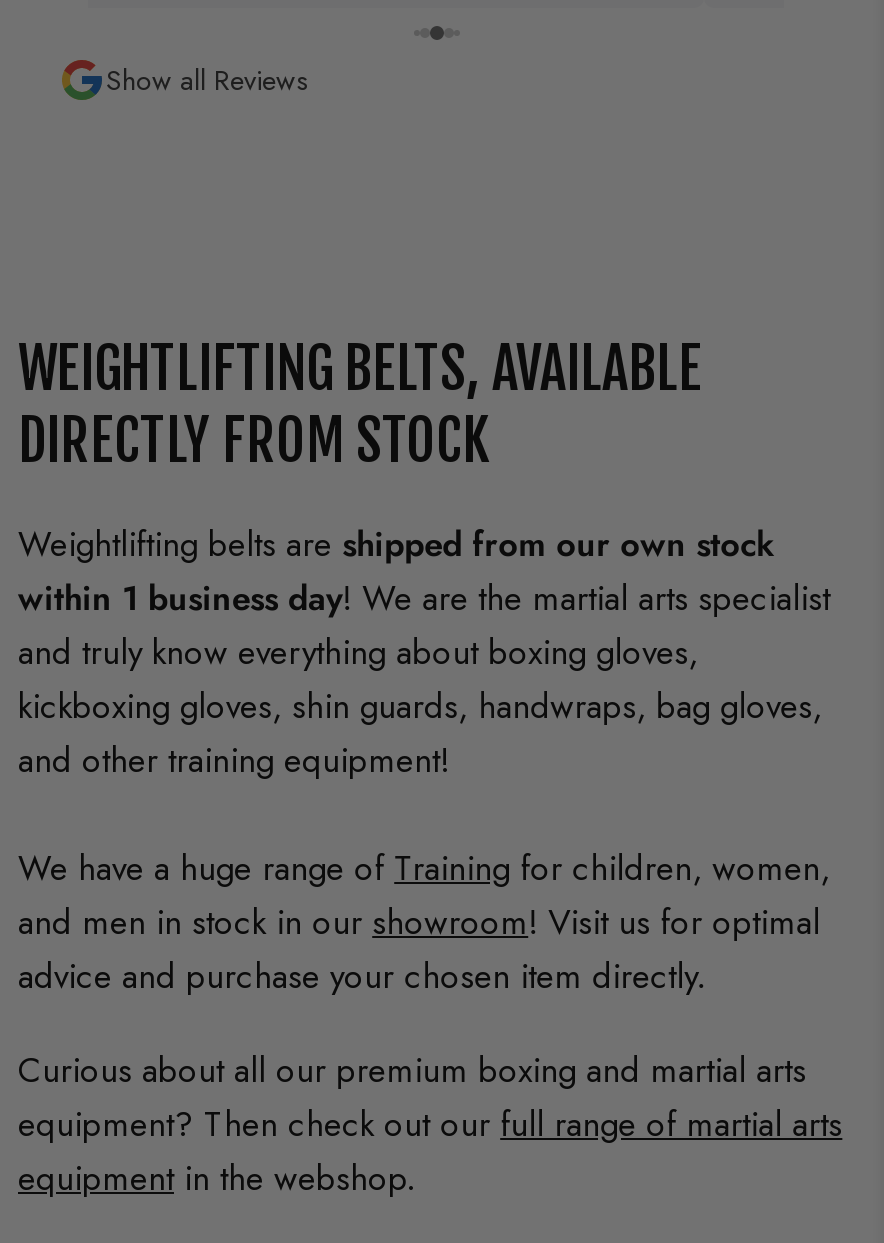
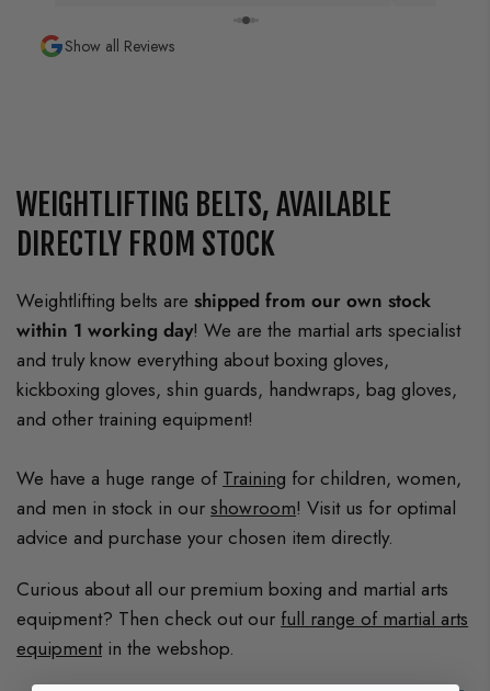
[18,574,830,622] within 1 business day! We are the martial arts specialist -> [16,317,461,343] within 1 working day! We are the martial arts specialist

